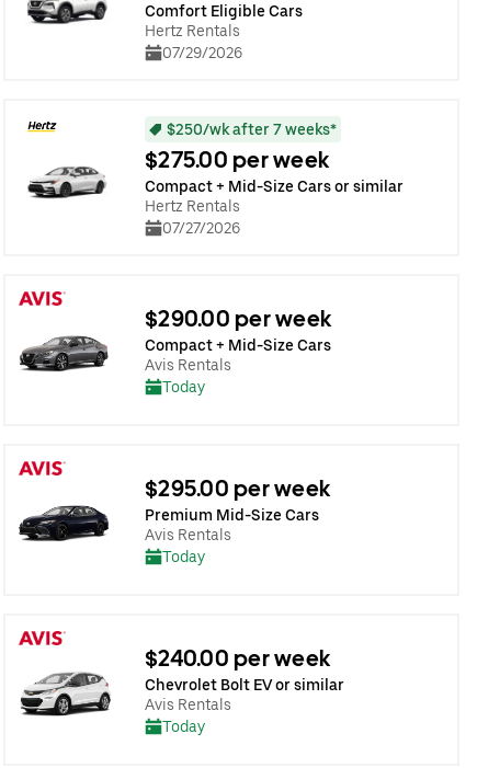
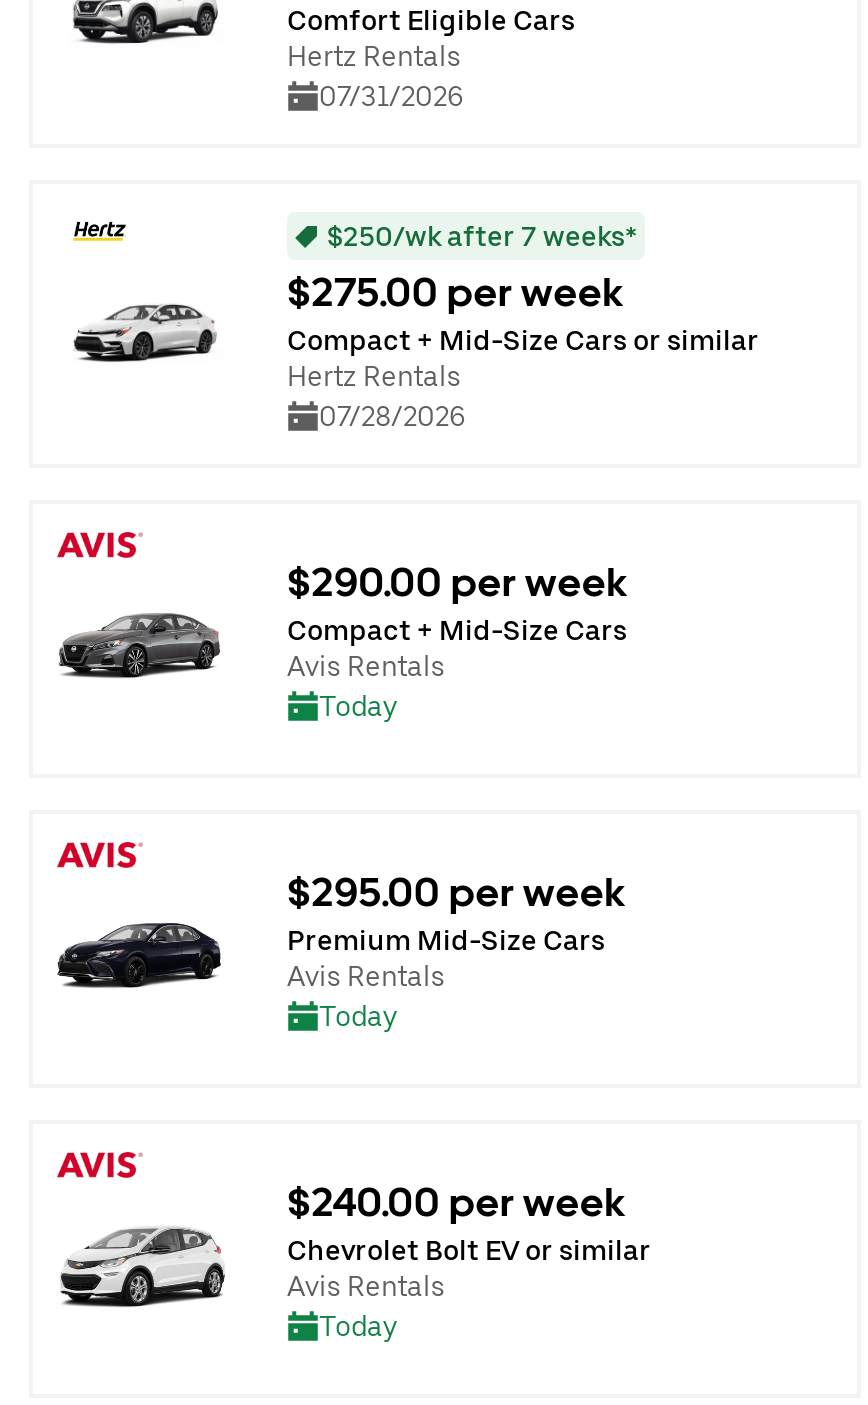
[162,44,242,61] 07/29/2026 -> [319,80,463,112] 07/31/2026
[162,219,240,237] 07/27/2026 -> [319,400,465,432] 07/28/2026

